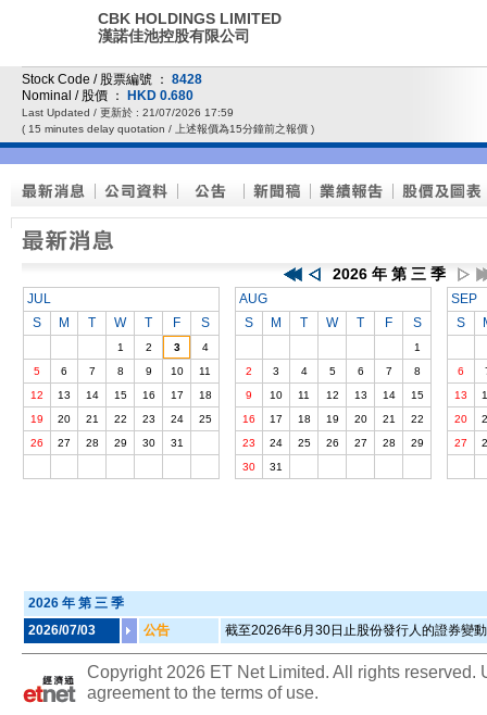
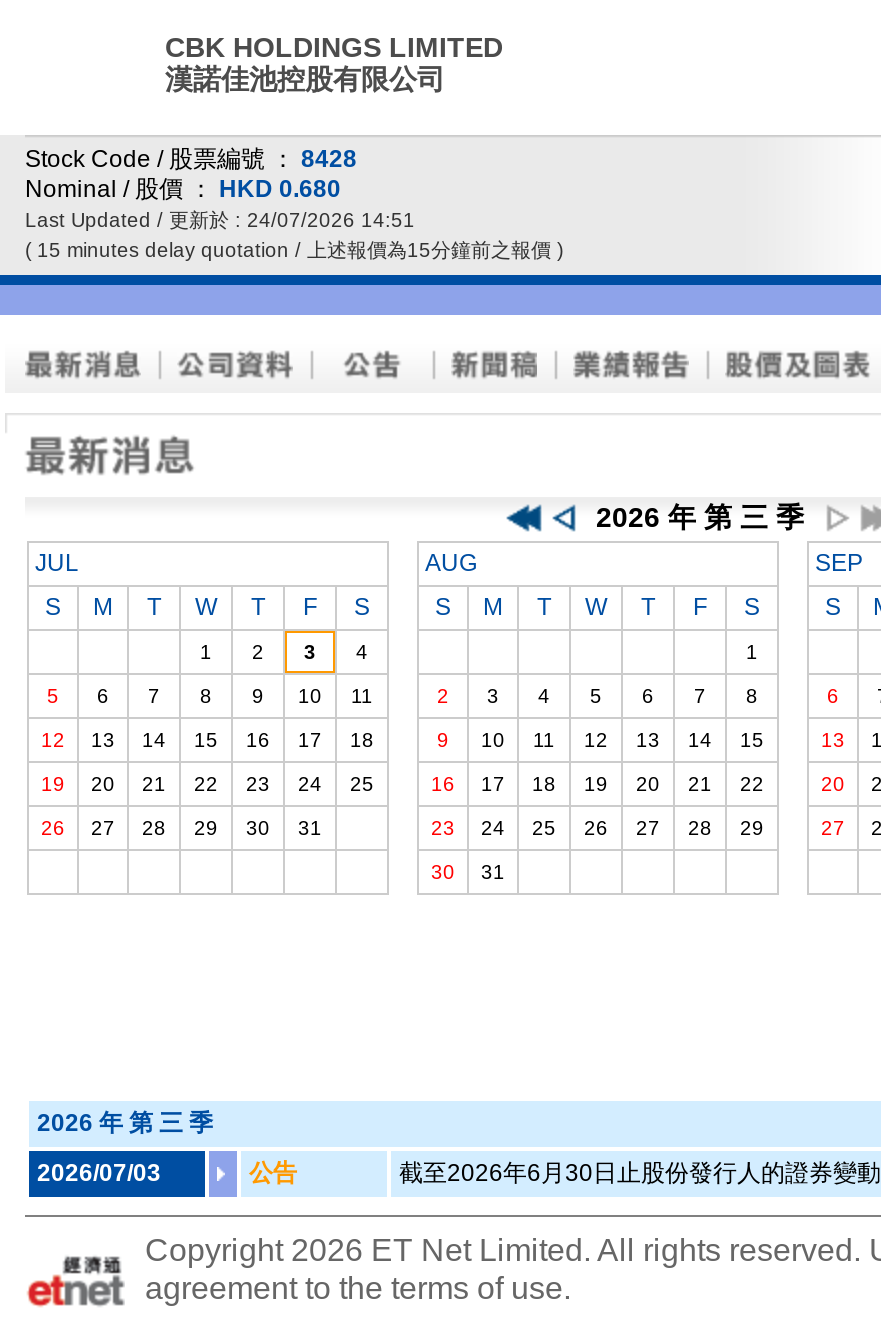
[22,106,234,118] Last Updated / 更新於 : 21/07/2026 17:59 -> [25,209,415,231] Last Updated / 更新於 : 24/07/2026 14:51

